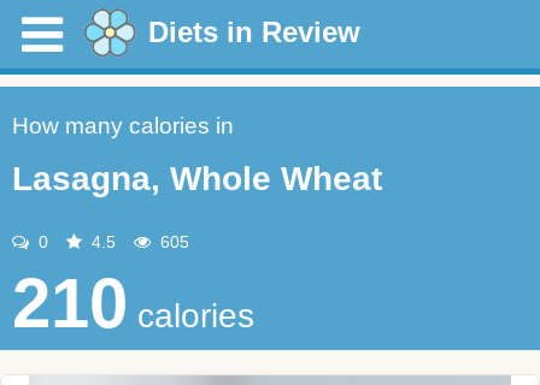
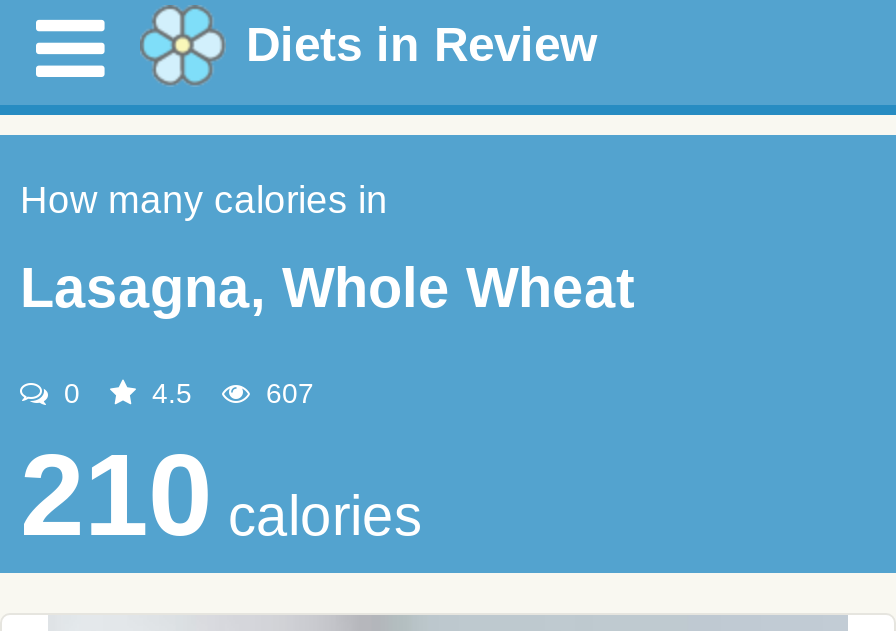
[155,232,189,251] 605 -> [258,377,314,409] 607

